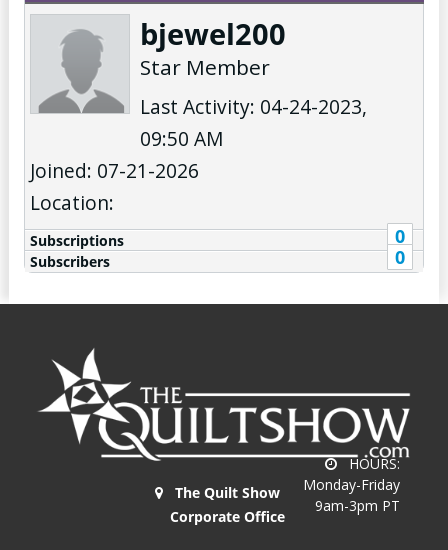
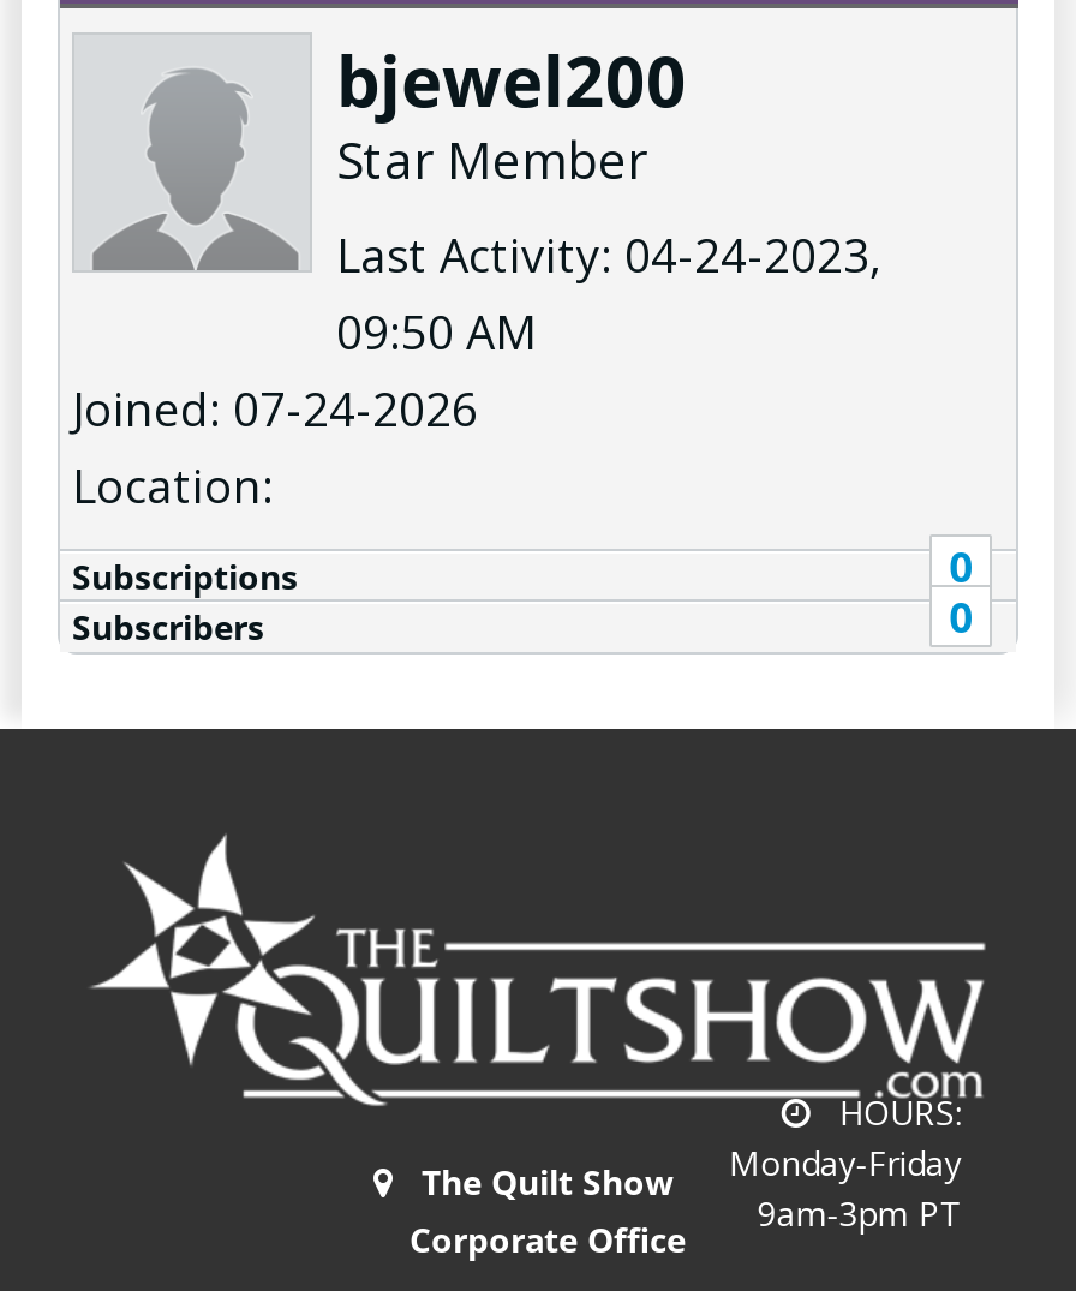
[30,157,199,184] Joined: 07-21-2026 -> [72,377,478,441] Joined: 07-24-2026

